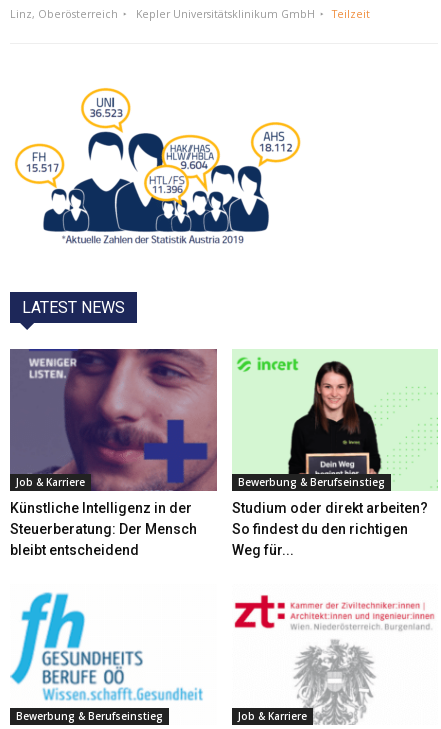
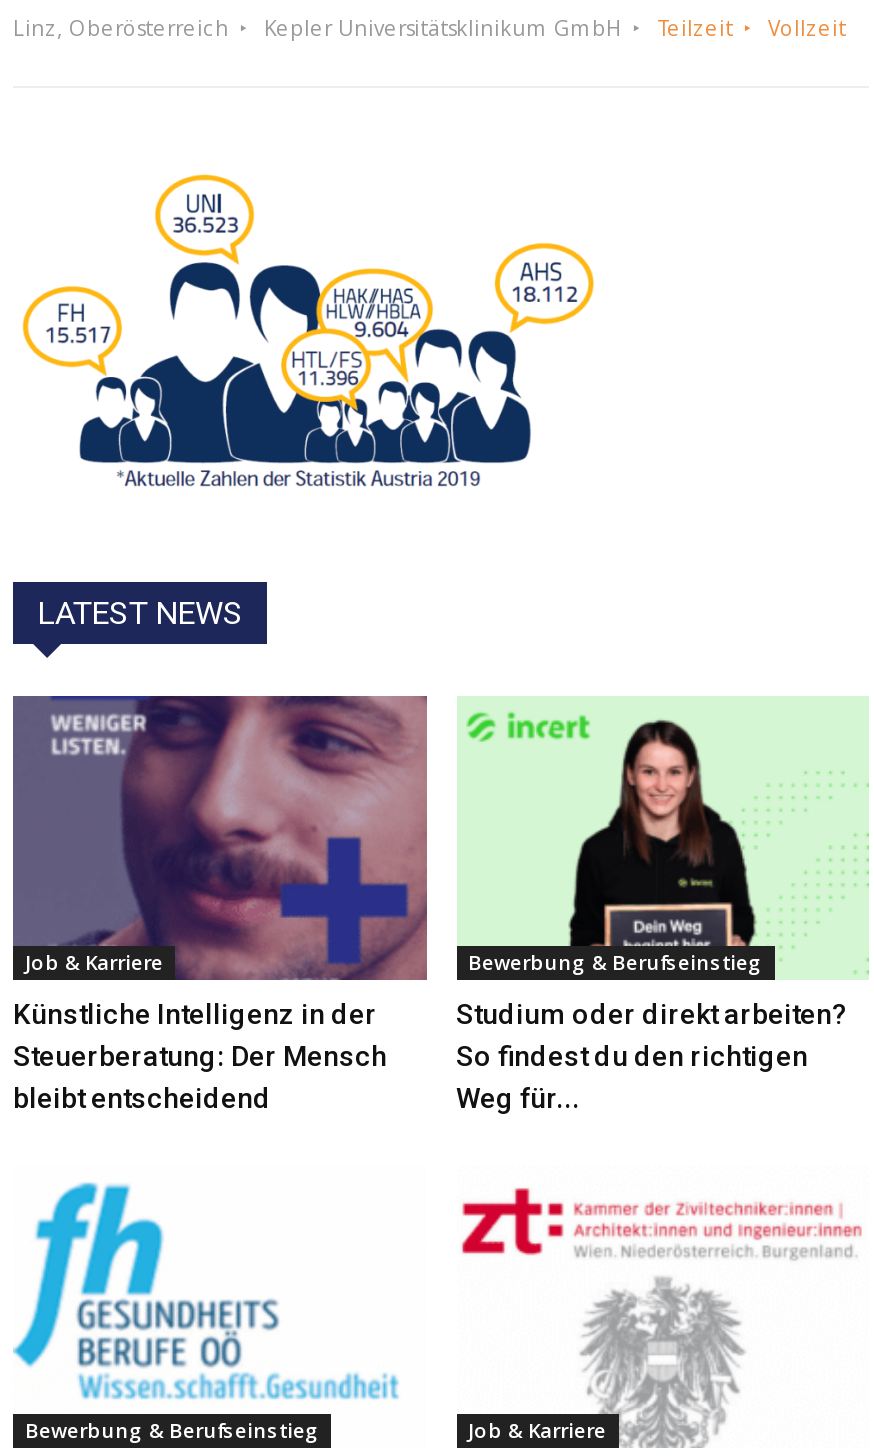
none -> [768,14,846,42] Vollzeit

